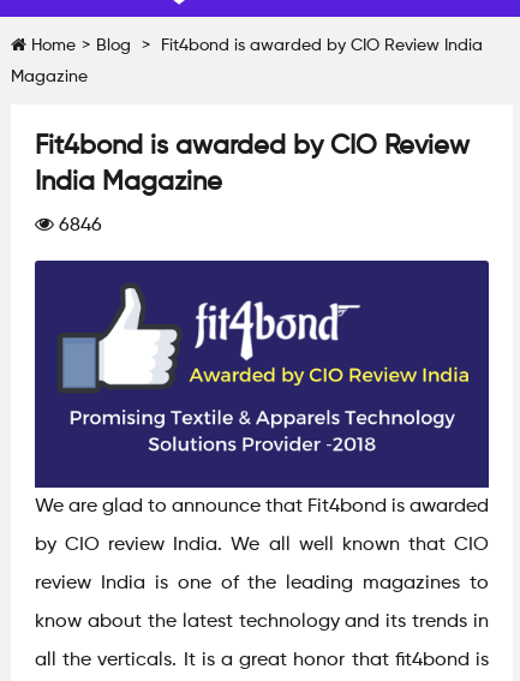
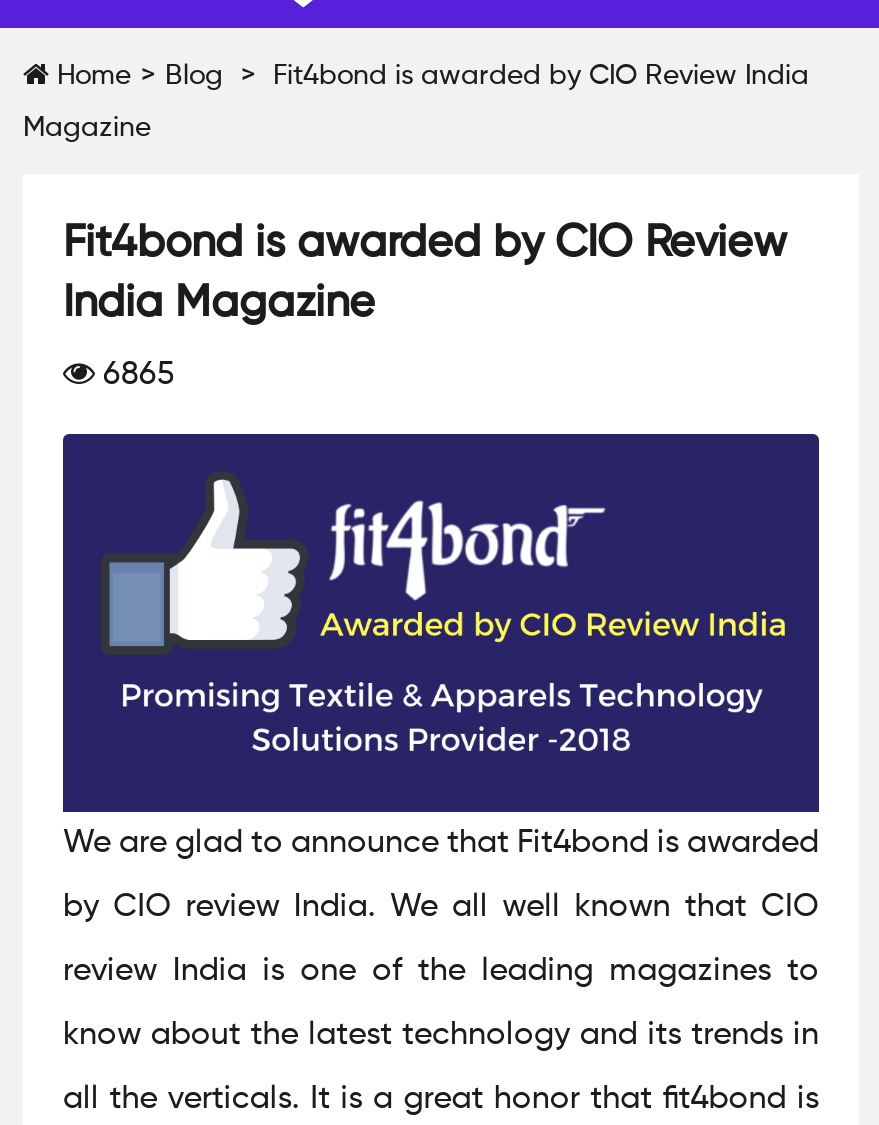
[54,216,102,235] 6846 -> [95,360,175,392] 6865

